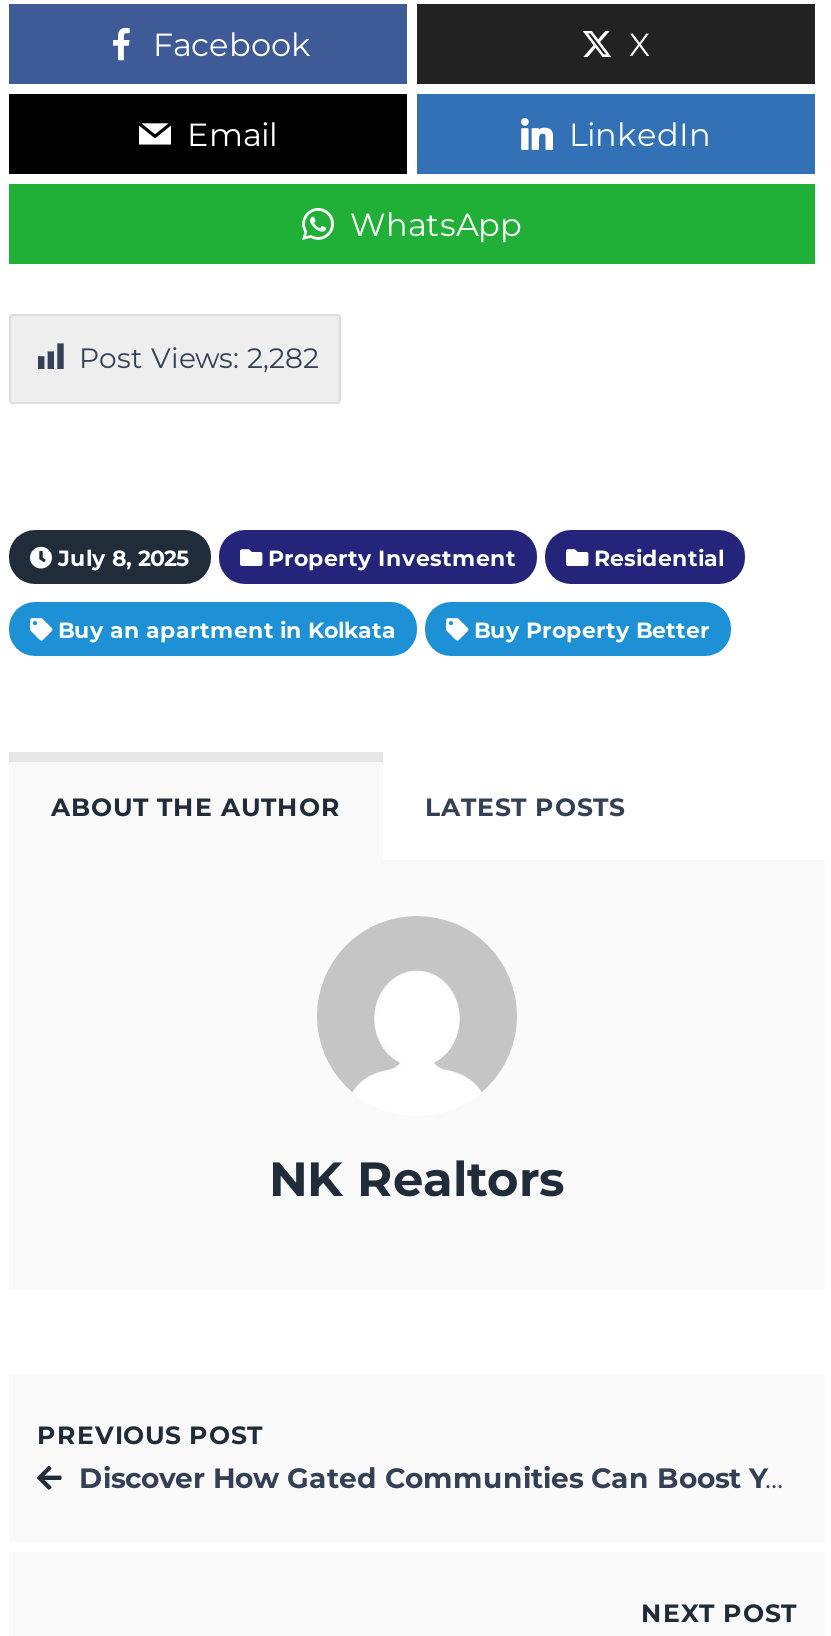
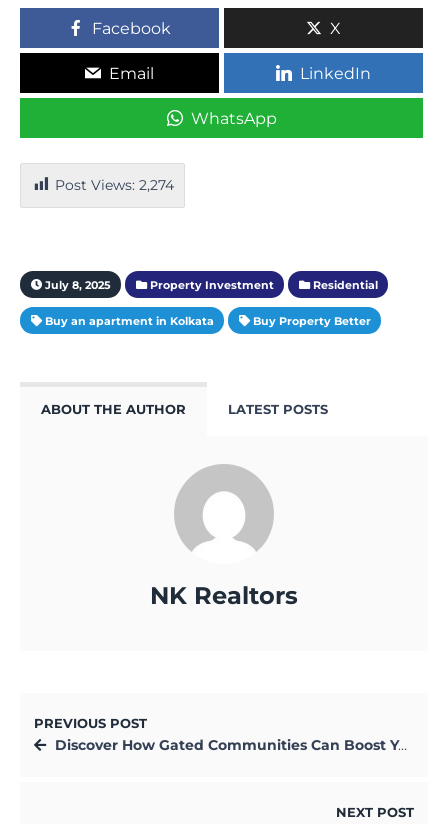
[79,339,319,375] Post Views: 2,282 -> [55,176,174,194] Post Views: 2,274

